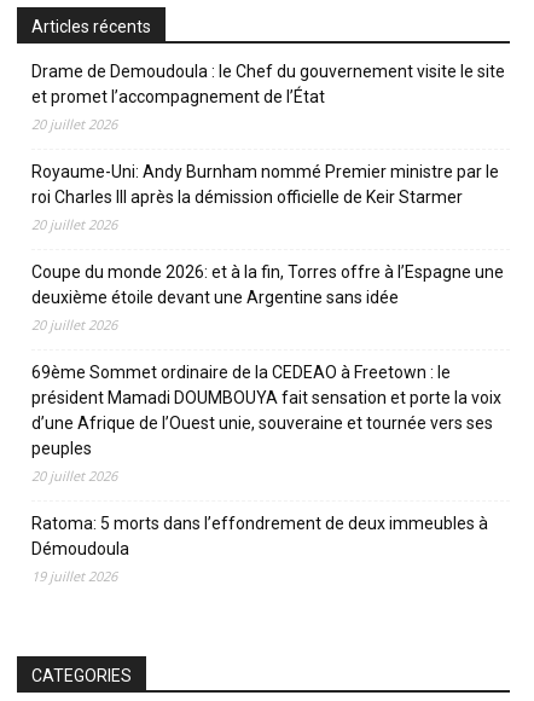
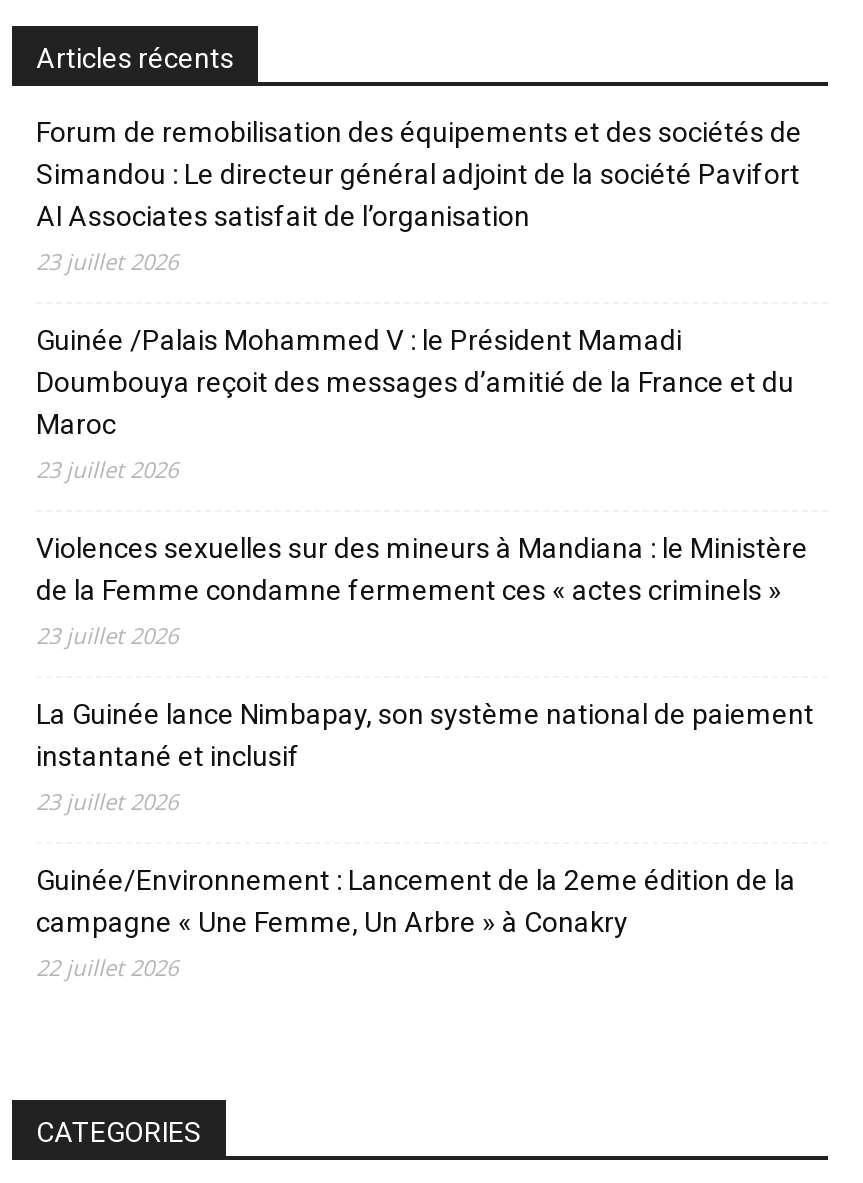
[31,62,505,133] Drame de Demoudoula : le Chef du gouvernement visite le site | et promet l’accompagnement de l’État | 20 juillet 2026 -> [36,116,802,276] Forum de remobilisation des équipements et des sociétés de | Simandou : Le directeur général adjoint de la société Pavifort | AI Associates satisfait de l’organisation | 23 juillet 2026
[31,162,499,234] Royaume-Uni: Andy Burnham nommé Premier ministre par le | roi Charles III après la démission officielle de Keir Starmer | 20 juillet 2026 -> [36,324,794,484] Guinée /Palais Mohammed V : le Président Mamadi | Doumbouya reçoit des messages d’amitié de la France et du | Maroc | 23 juillet 2026
[31,263,504,334] Coupe du monde 2026: et à la fin, Torres offre à l’Espagne une | deuxième étoile devant une Argentine sans idée | 20 juillet 2026 -> [36,532,808,650] Violences sexuelles sur des mineurs à Mandiana : le Ministère | de la Femme condamne fermement ces « actes criminels » | 23 juillet 2026
[31,363,501,485] 69ème Sommet ordinaire de la CEDEAO à Freetown : le | président Mamadi DOUMBOUYA fait sensation et porte la voix | d’une Afrique de l’Ouest unie, souveraine et tournée vers ses | peuples | 20 juillet 2026 -> [36,698,814,816] La Guinée lance Nimbapay, son système national de paiement | instantané et inclusif | 23 juillet 2026
[31,514,488,585] Ratoma: 5 morts dans l’effondrement de deux immeubles à | Démoudoula | 19 juillet 2026 -> [36,864,796,982] Guinée/Environnement : Lancement de la 2eme édition de la | campagne « Une Femme, Un Arbre » à Conakry | 22 juillet 2026

